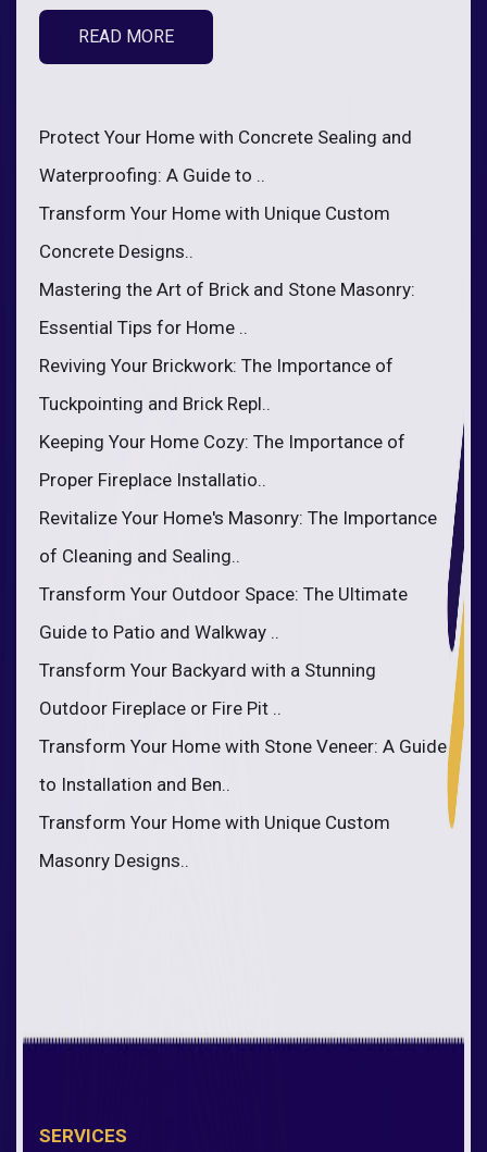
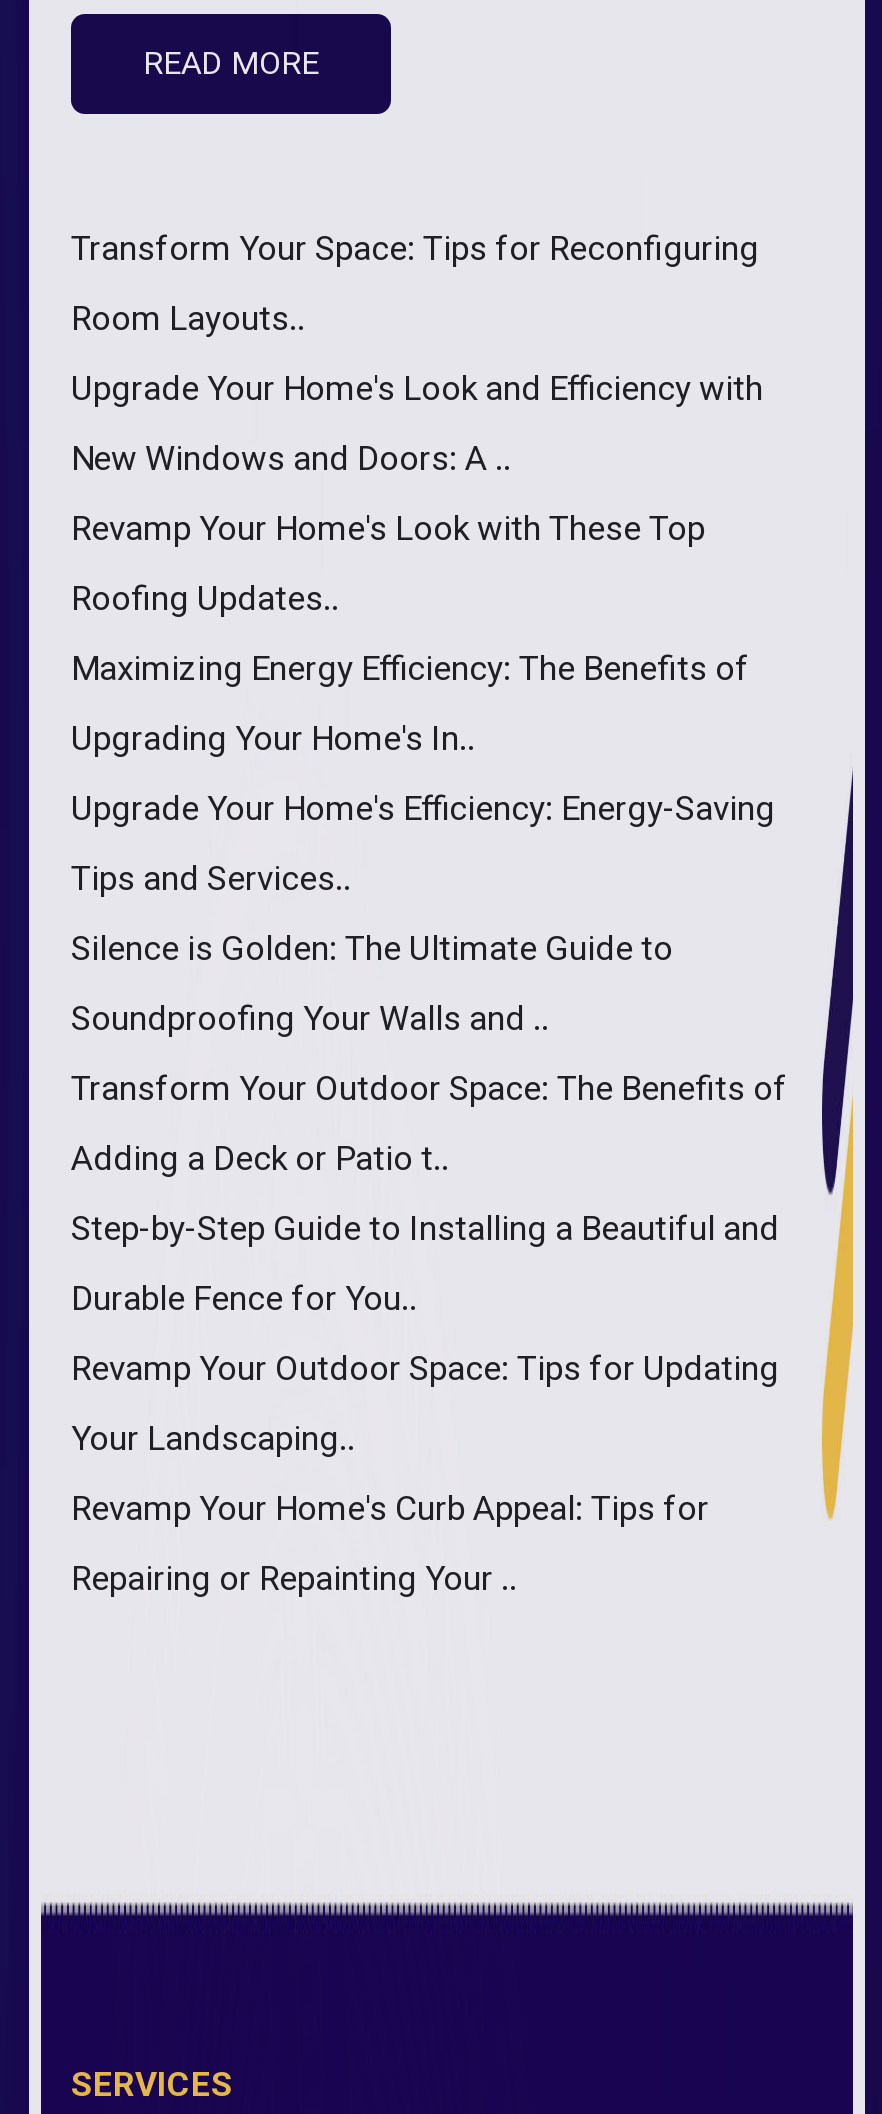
[39,126,412,148] Protect Your Home with Concrete Sealing and -> [71,227,759,267] Transform Your Space: Tips for Reconfiguring
[39,164,265,186] Waterproofing: A Guide to .. -> [71,297,305,337] Room Layouts..
[39,202,390,224] Transform Your Home with Unique Custom -> [71,367,763,407] Upgrade Your Home's Look and Efficiency with
[39,240,193,262] Concrete Designs.. -> [71,437,511,477] New Windows and Doors: A ..
[39,278,415,300] Mastering the Art of Brick and Stone Masonry: -> [71,507,705,547] Revamp Your Home's Look with These Top
[39,316,248,338] Essential Tips for Home .. -> [71,577,339,617] Roofing Updates..
[39,354,394,376] Reviving Your Brickwork: The Importance of -> [71,647,749,687] Maximizing Energy Efficiency: The Benefits of
[39,392,271,414] Tuckpointing and Brick Repl.. -> [71,717,475,757] Upgrading Your Home's In..
[39,430,405,452] Keeping Your Home Cozy: The Importance of -> [71,787,775,827] Upgrade Your Home's Efficiency: Energy-Saving
[39,468,266,490] Proper Fireplace Installatio.. -> [71,857,351,897] Tips and Services..
[39,506,437,528] Revitalize Your Home's Masonry: The Importance -> [71,927,673,967] Silence is Golden: The Ultimate Guide to
[39,545,240,566] of Cleaning and Sealing.. -> [71,997,549,1037] Soundproofing Your Walls and ..
[39,583,408,604] Transform Your Outdoor Space: The Ultimate -> [71,1067,787,1107] Transform Your Outdoor Space: The Benefits of
[39,621,279,642] Guide to Patio and Walkway .. -> [71,1137,449,1177] Adding a Deck or Patio t..
[39,659,376,681] Transform Your Backyard with a Stunning -> [71,1207,779,1247] Step-by-Step Guide to Installing a Beautiful and
[39,697,282,719] Outdoor Fireplace or Fire Pit .. -> [71,1277,417,1317] Durable Fence for You..
[39,735,447,757] Transform Your Home with Stone Veneer: A Guide -> [71,1347,779,1387] Revamp Your Outdoor Space: Tips for Updating
[39,773,230,795] to Installation and Ben.. -> [71,1417,355,1457] Your Landscaping..
[39,811,390,833] Transform Your Home with Unique Custom -> [71,1487,709,1527] Revamp Your Home's Curb Appeal: Tips for
[39,849,189,871] Masonry Designs.. -> [71,1557,517,1597] Repairing or Repainting Your ..

